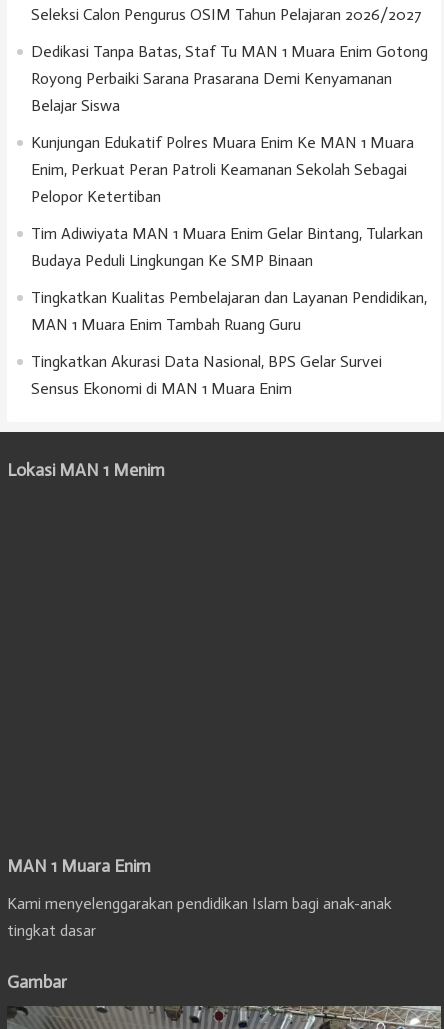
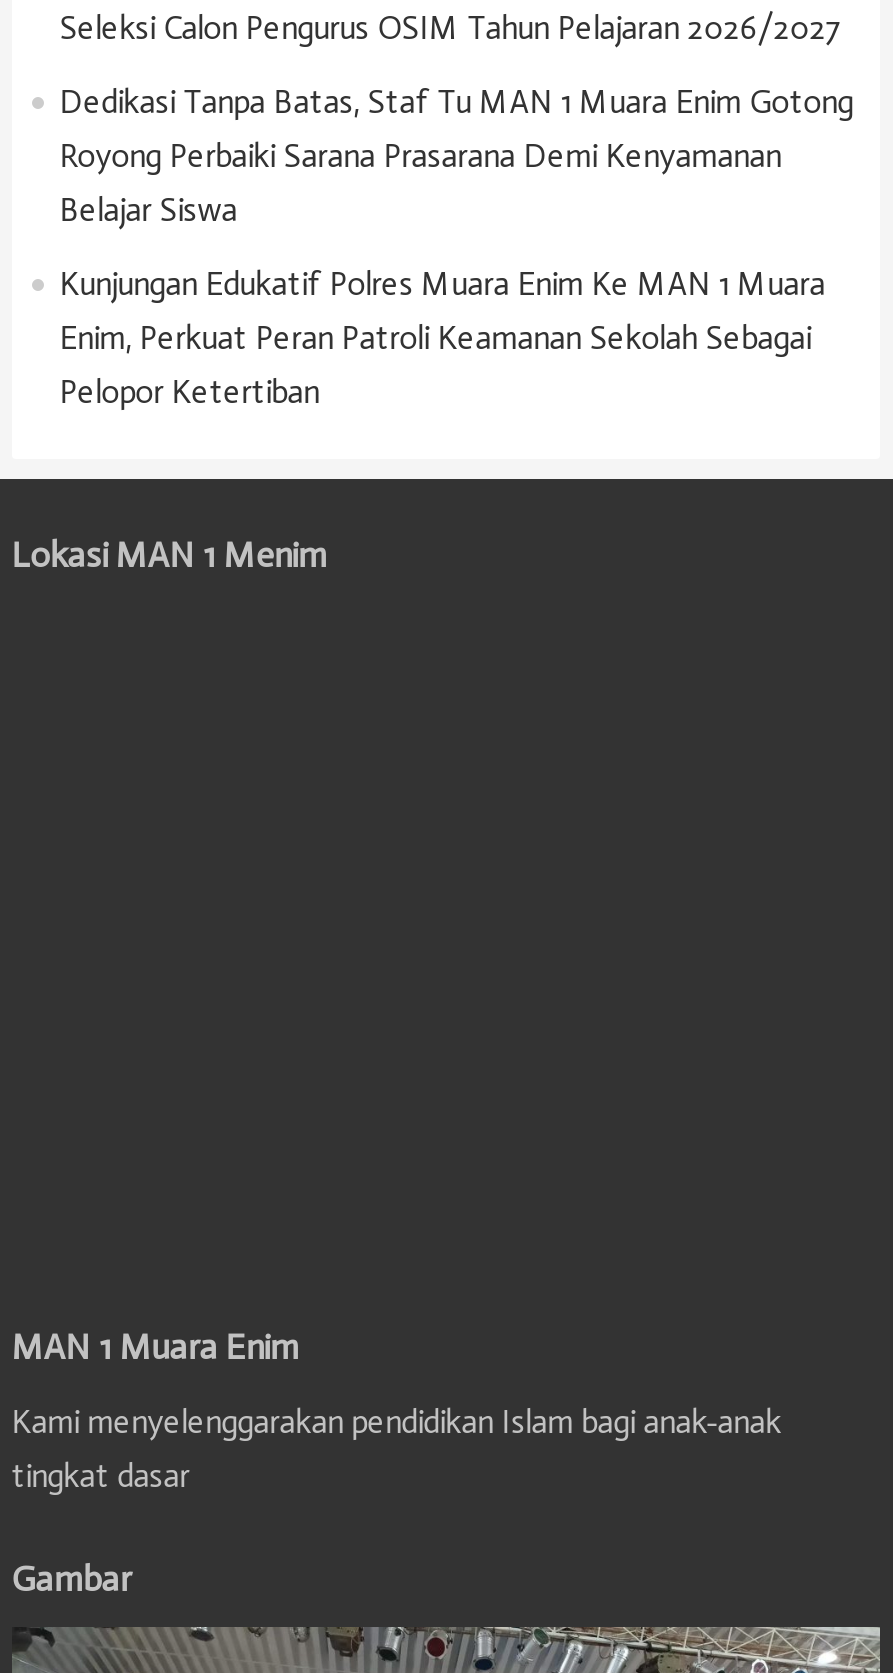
[31,224,427,398] Tim Adiwiyata MAN 1 Muara Enim Gelar Bintang, Tularkan | Budaya Peduli Lingkungan Ke SMP Binaan | Tingkatkan Kualitas Pembelajaran dan Layanan Pendidikan, | MAN 1 Muara Enim Tambah Ruang Guru | Tingkatkan Akurasi Data Nasional, BPS Gelar Survei | Sensus Ekonomi di MAN 1 Muara Enim -> none

